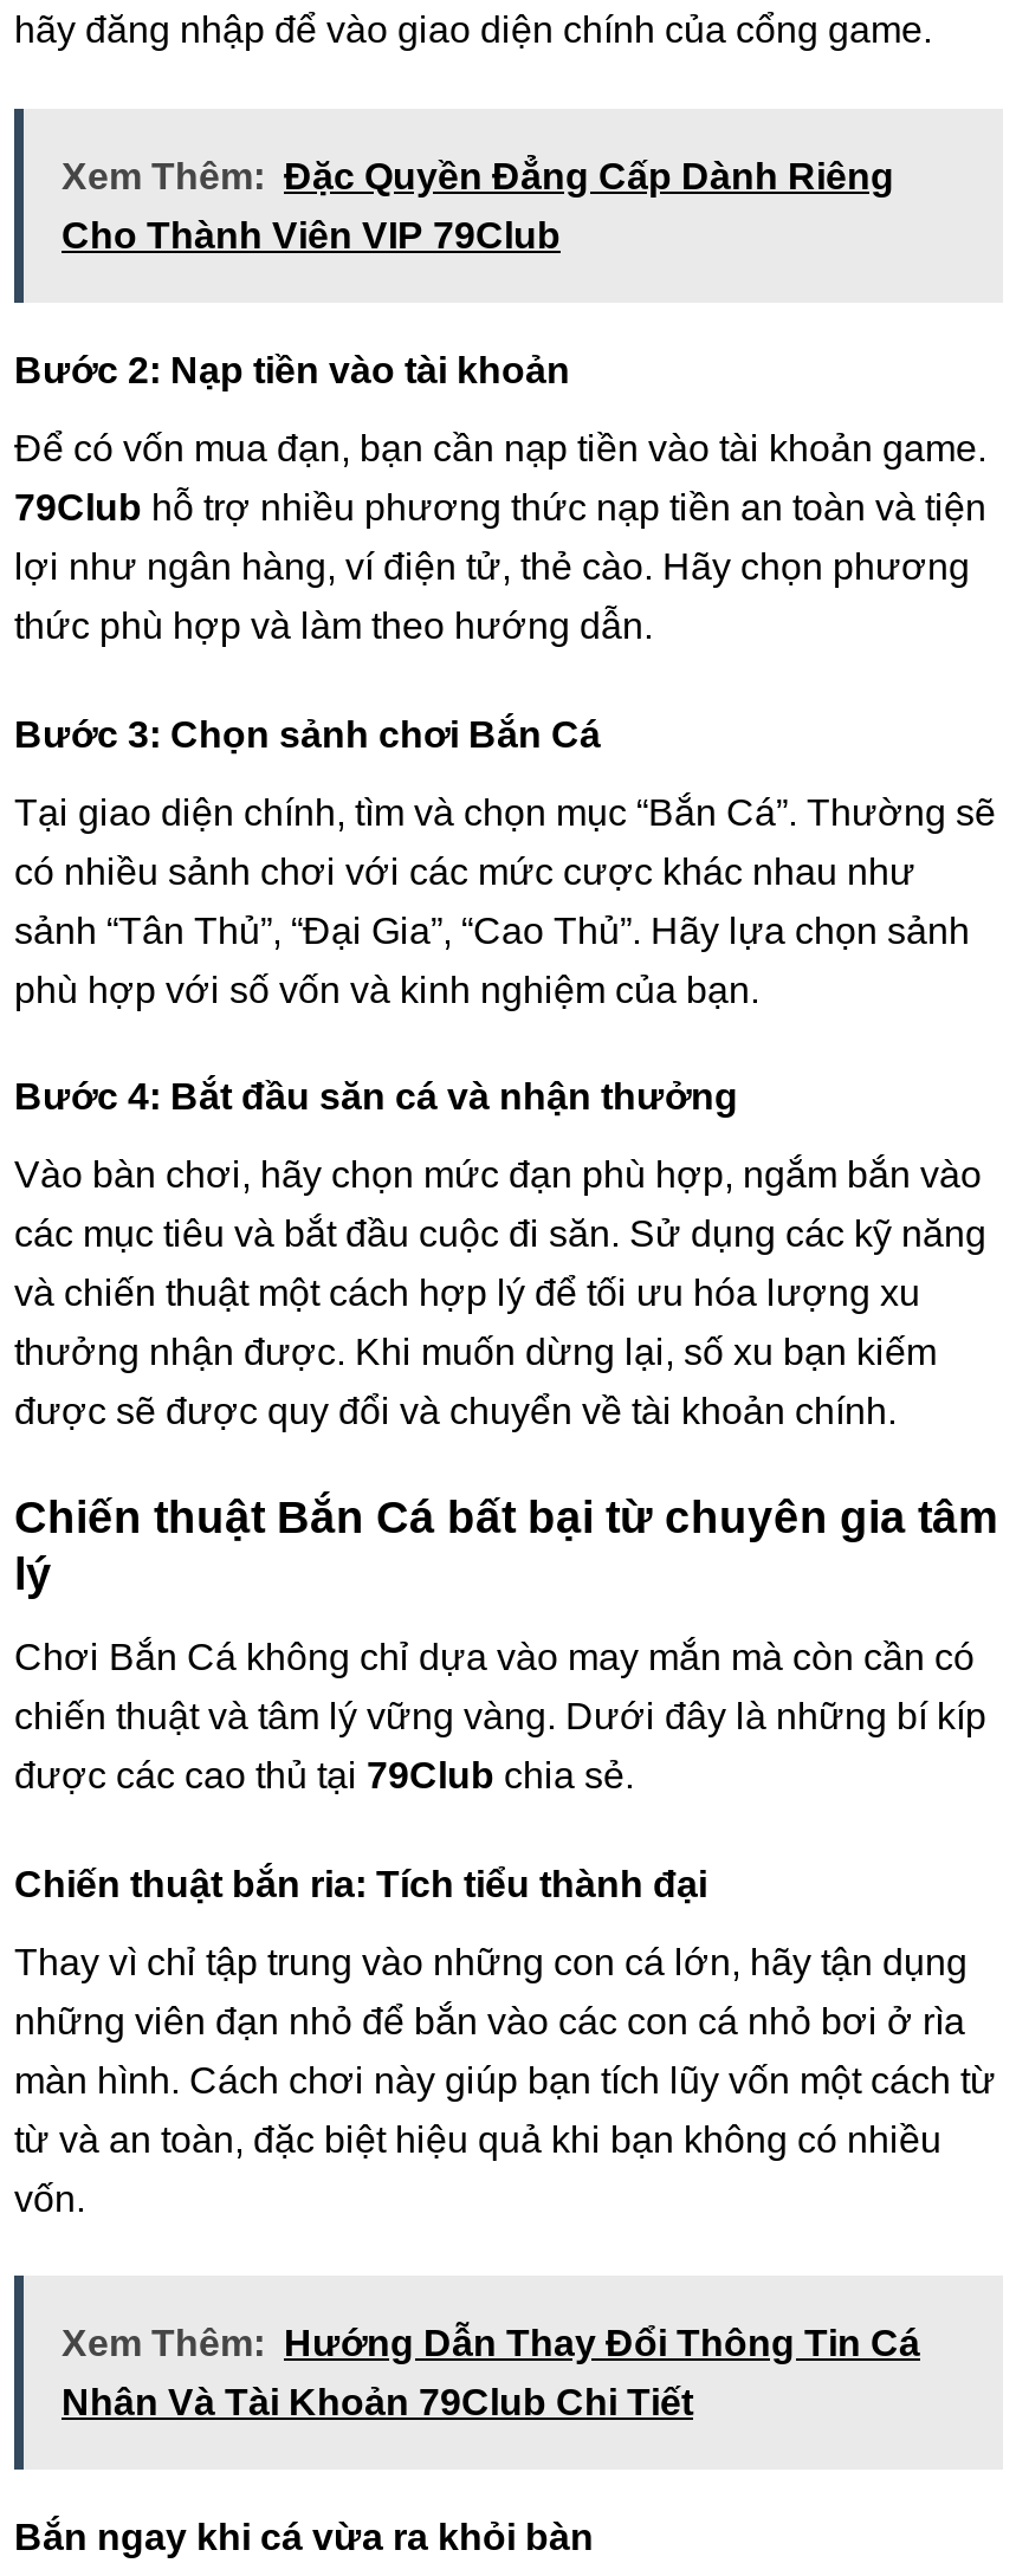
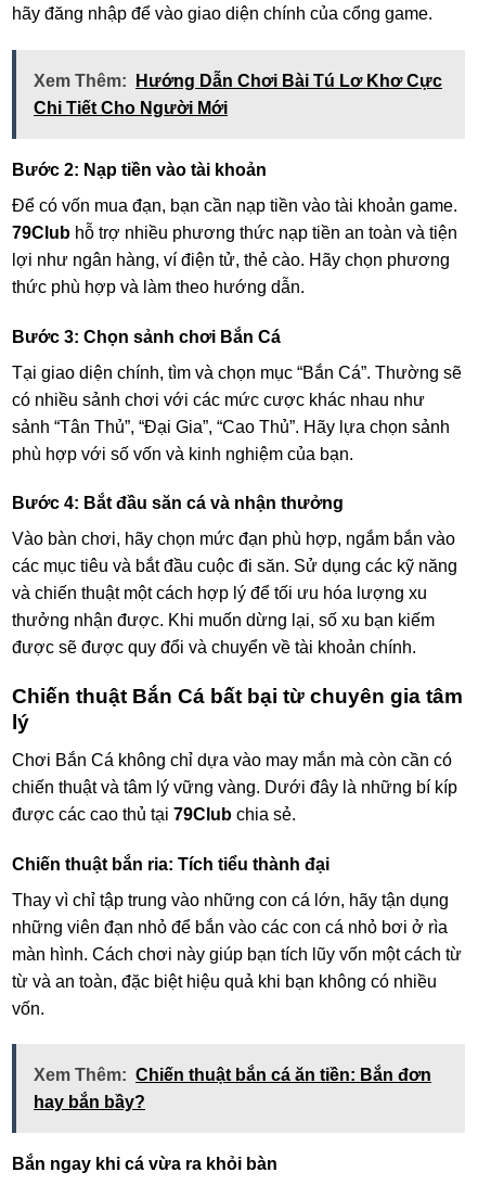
[62,156,894,196] Xem Thêm: Đặc Quyền Đẳng Cấp Dành Riêng -> [34,72,442,90] Xem Thêm: Hướng Dẫn Chơi Bài Tú Lơ Khơ Cực
[62,215,561,255] Cho Thành Viên VIP 79Club -> [34,99,228,117] Chi Tiết Cho Người Mới
[62,2324,920,2364] Xem Thêm: Hướng Dẫn Thay Đổi Thông Tin Cá -> [34,1066,431,1085] Xem Thêm: Chiến thuật bắn cá ăn tiền: Bắn đơn
[62,2383,693,2423] Nhân Và Tài Khoản 79Club Chi Tiết -> [34,1093,145,1112] hay bắn bầy?

